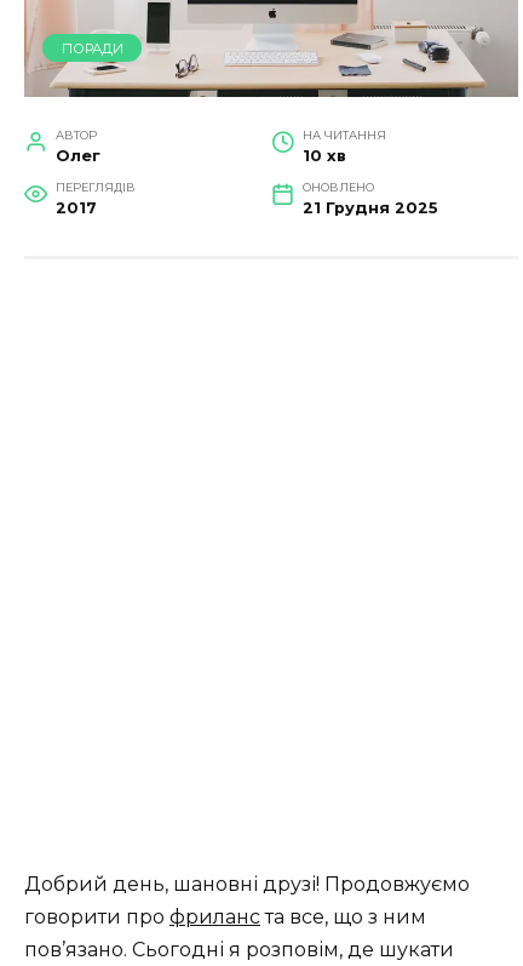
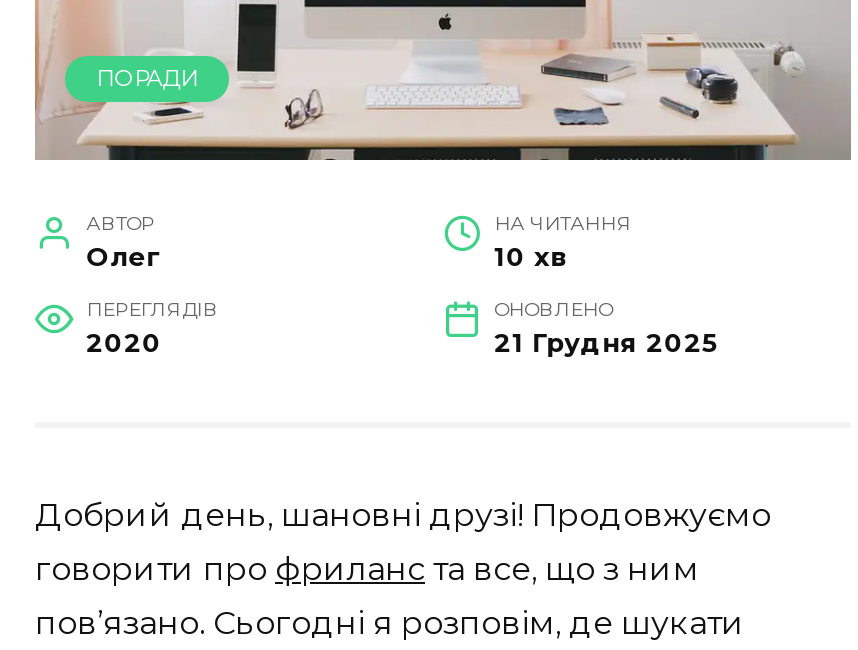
[55,198,96,216] 2017 -> [86,327,162,357] 2020

